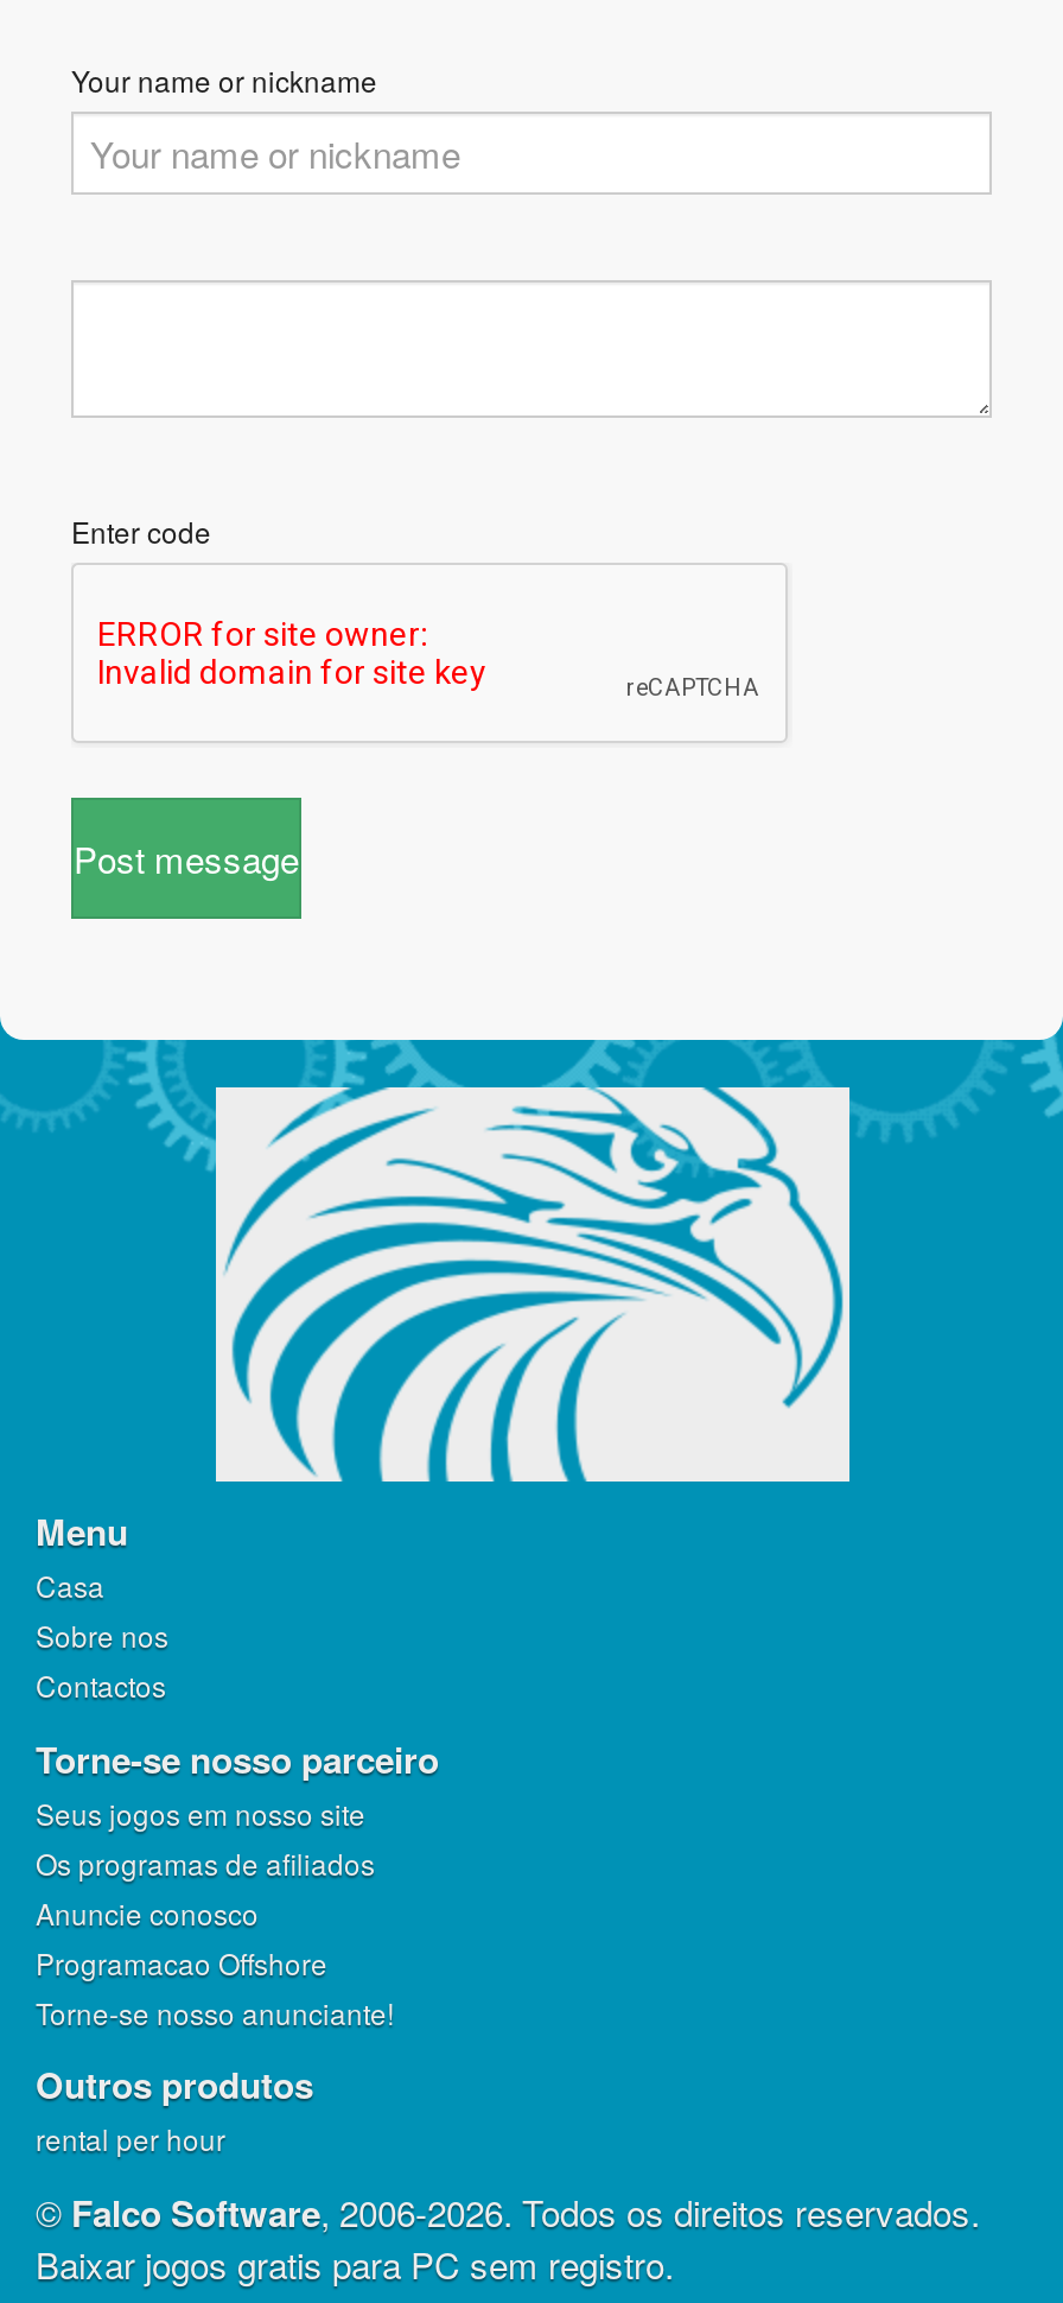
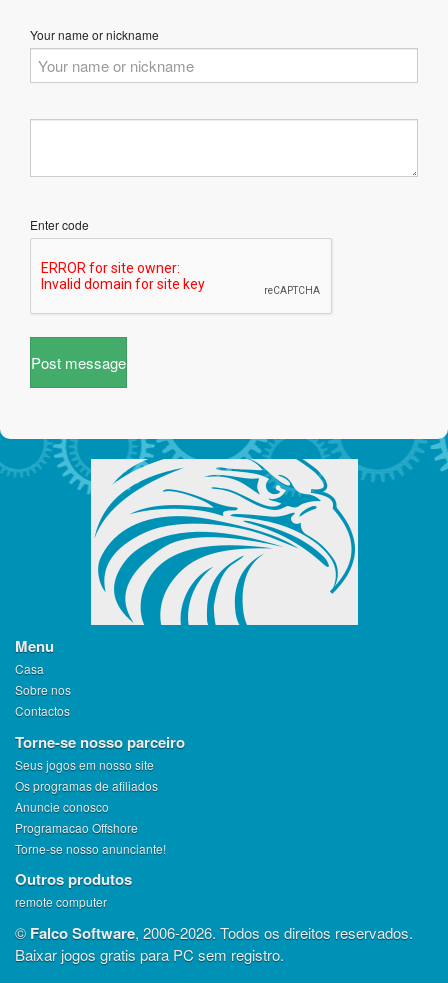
[36,2119,225,2159] rental per hour -> [15,893,107,910] remote computer

